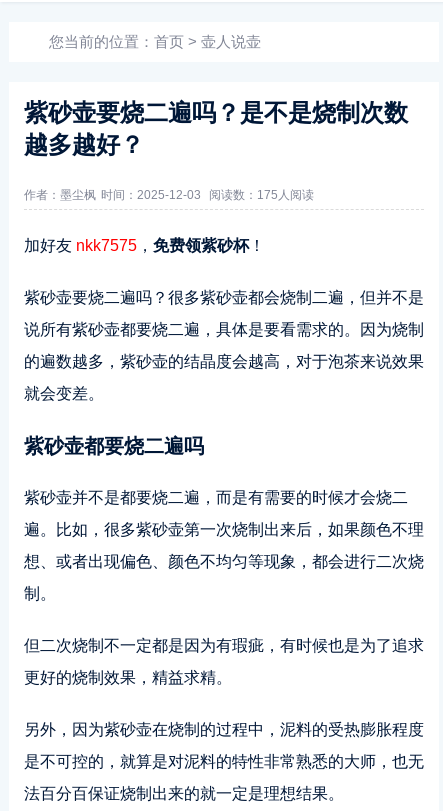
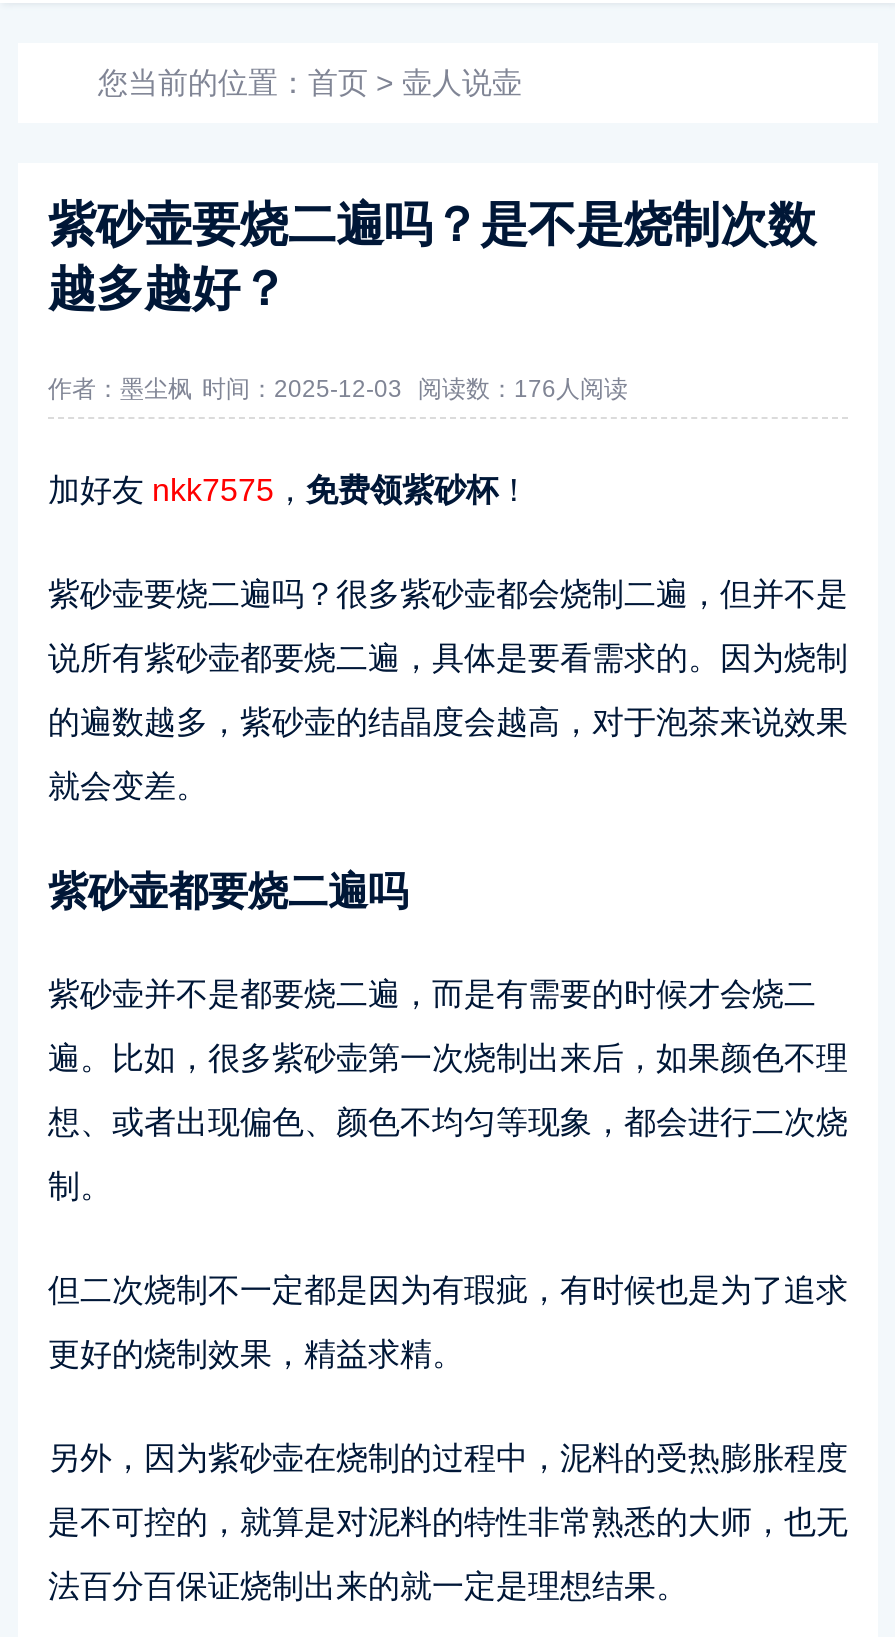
[24,188,314,202] 作者：墨尘枫 时间：2025-12-03 阅读数：175人阅读 -> [48,375,628,403] 作者：墨尘枫 时间：2025-12-03 阅读数：176人阅读

